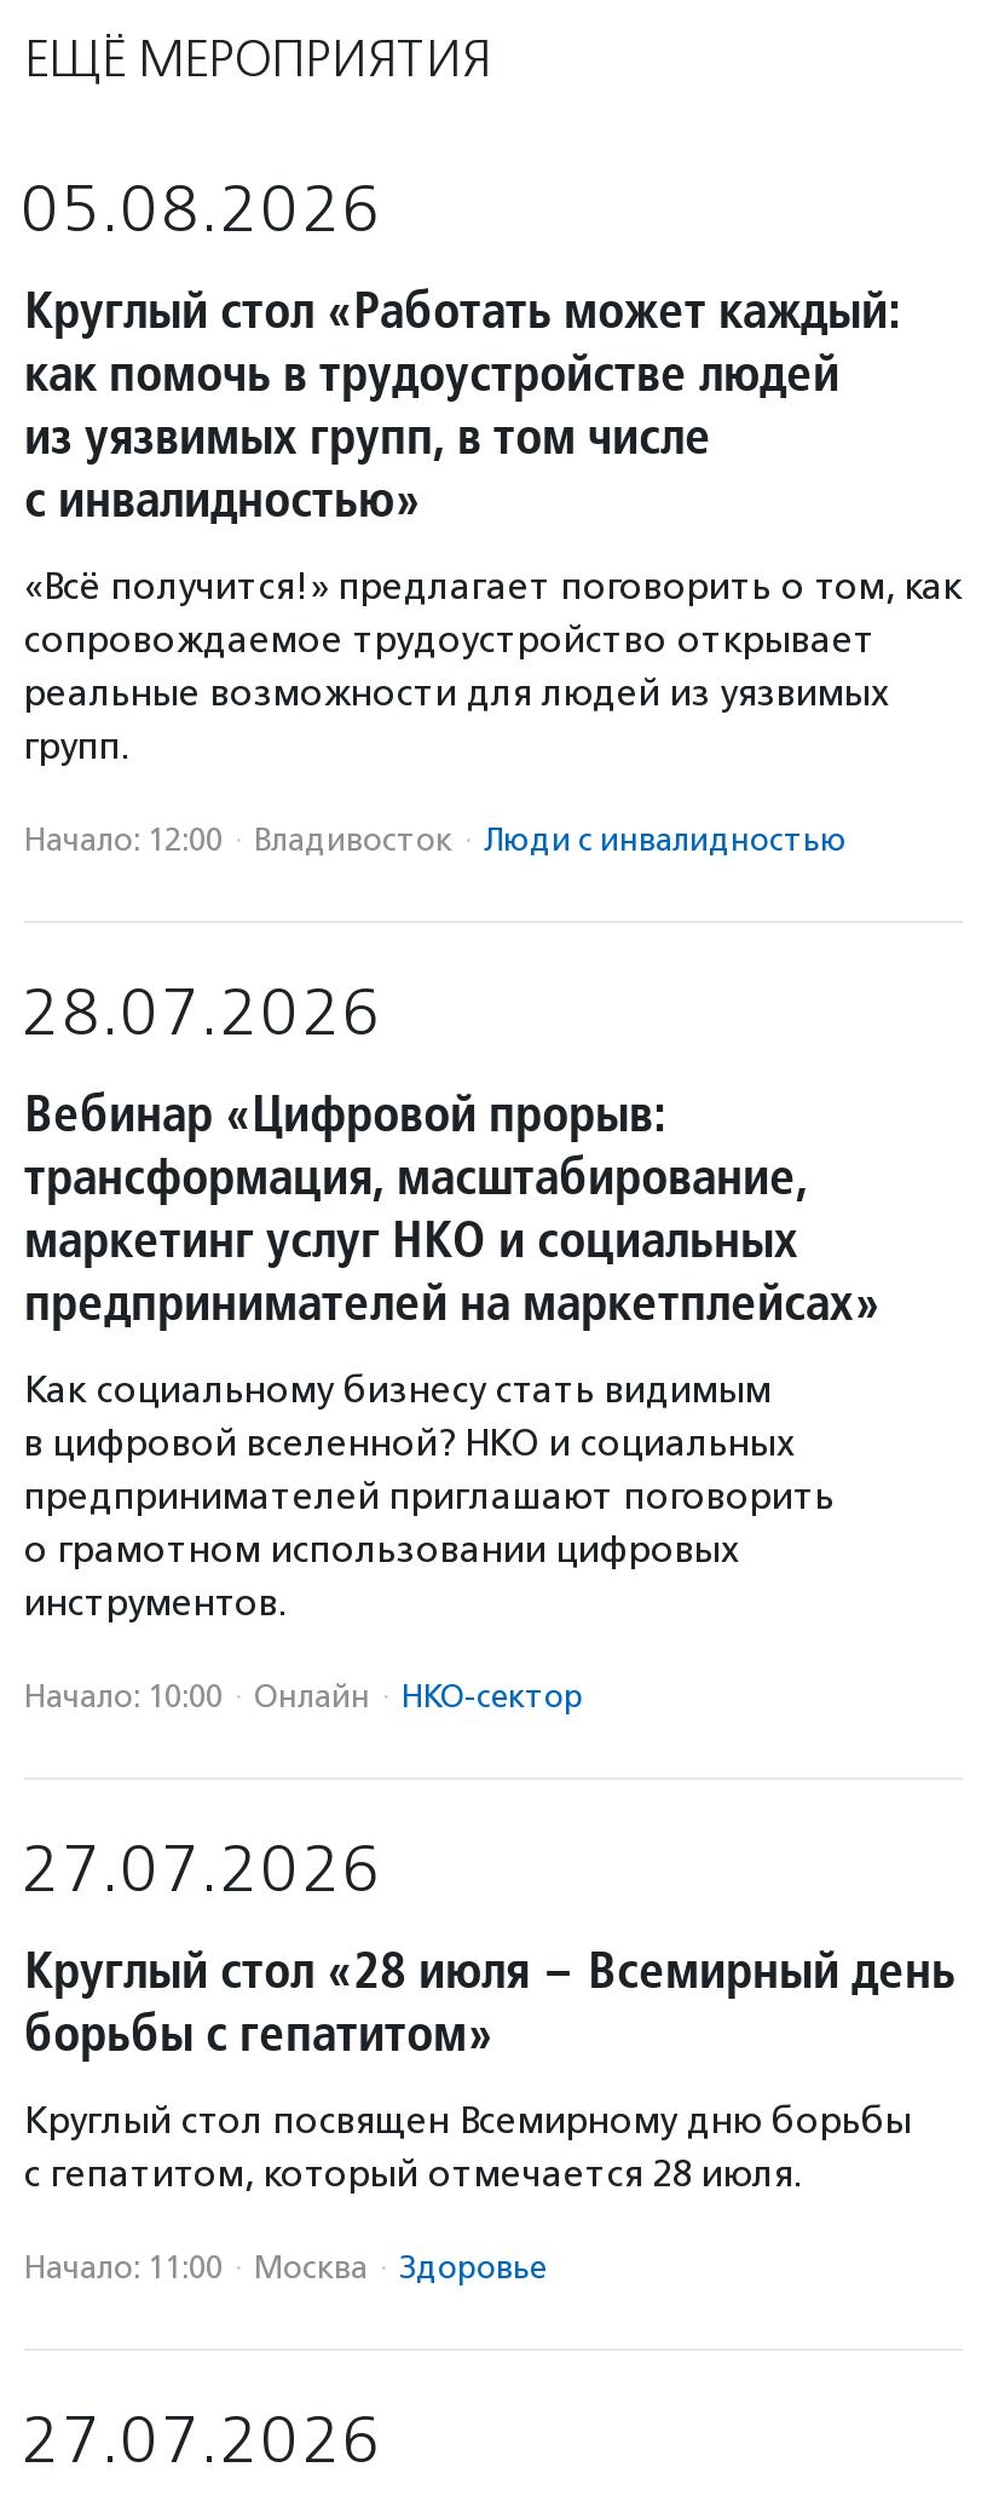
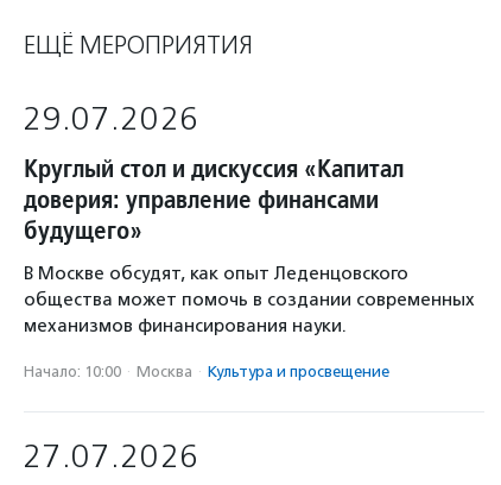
[19,171,963,2285] 05.08.2026 | Круглый стол «Работать может каждый: | как помочь в трудоустройстве людей | из уязвимых групп, в том числе | с инвалидностью» | «Всё получится!» предлагает поговорить о том, как | сопровождаемое трудоустройство открывает | реальные возможности для людей из уязвимых | групп. | Начало: 12:00 · Владивосток · Люди с инвалидностью | 28.07.2026 | Вебинар «Цифровой прорыв: | трансформация, масштабирование, | маркетинг услуг НКО и социальных | предпринимателей на маркетплейсах» | Как социальному бизнесу стать видимым | в цифровой вселенной? НКО и социальных | предпринимателей приглашают поговорить | о грамотном использовании цифровых | инструментов. | Начало: 10:00 · Онлайн · НКО-сектор | 27.07.2026 | Круглый стол «28 июля – Всемирный день | борьбы с гепатитом» | Круглый стол посвящен Всемирному дню борьбы | с гепатитом, который отмечается 28 июля. | Начало: 11:00 · Москва · Здоровье -> [21,100,475,380] 29.07.2026 | Круглый стол и дискуссия «Капитал | доверия: управление финансами | будущего» | В Москве обсудят, как опыт Леденцовского | общества может помочь в создании современных | механизмов финансирования науки. | Начало: 10:00 · Москва · Культура и просвещение

